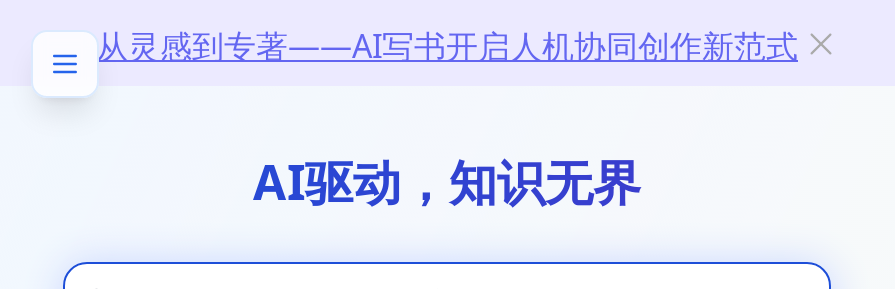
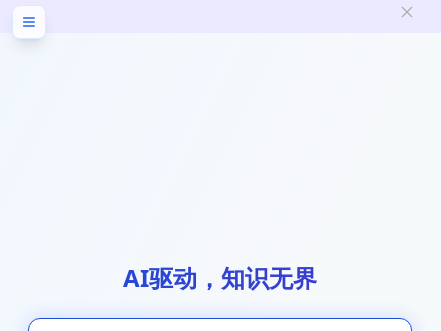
[96,24,798,68] 从灵感到专著——AI写书开启人机协同创作新范式 -> none

